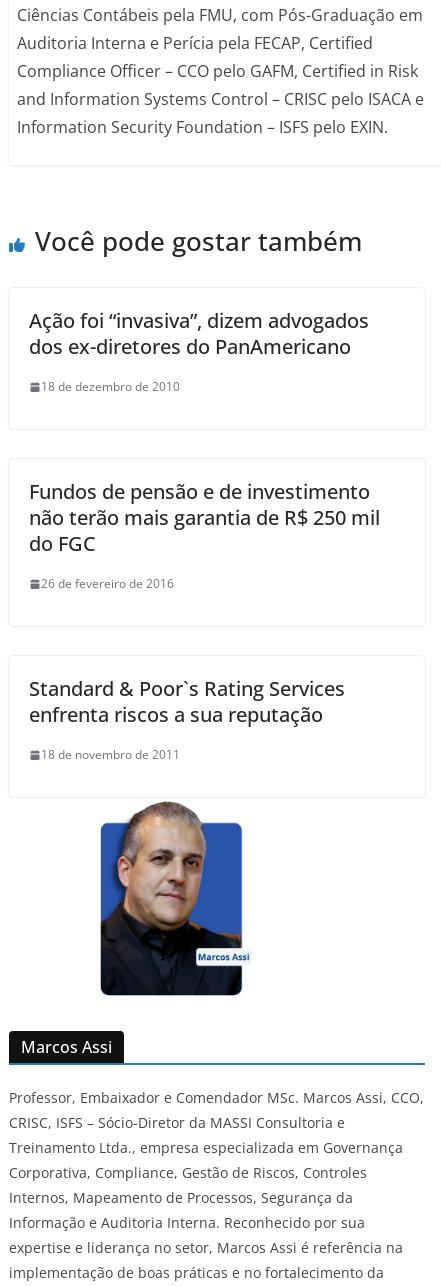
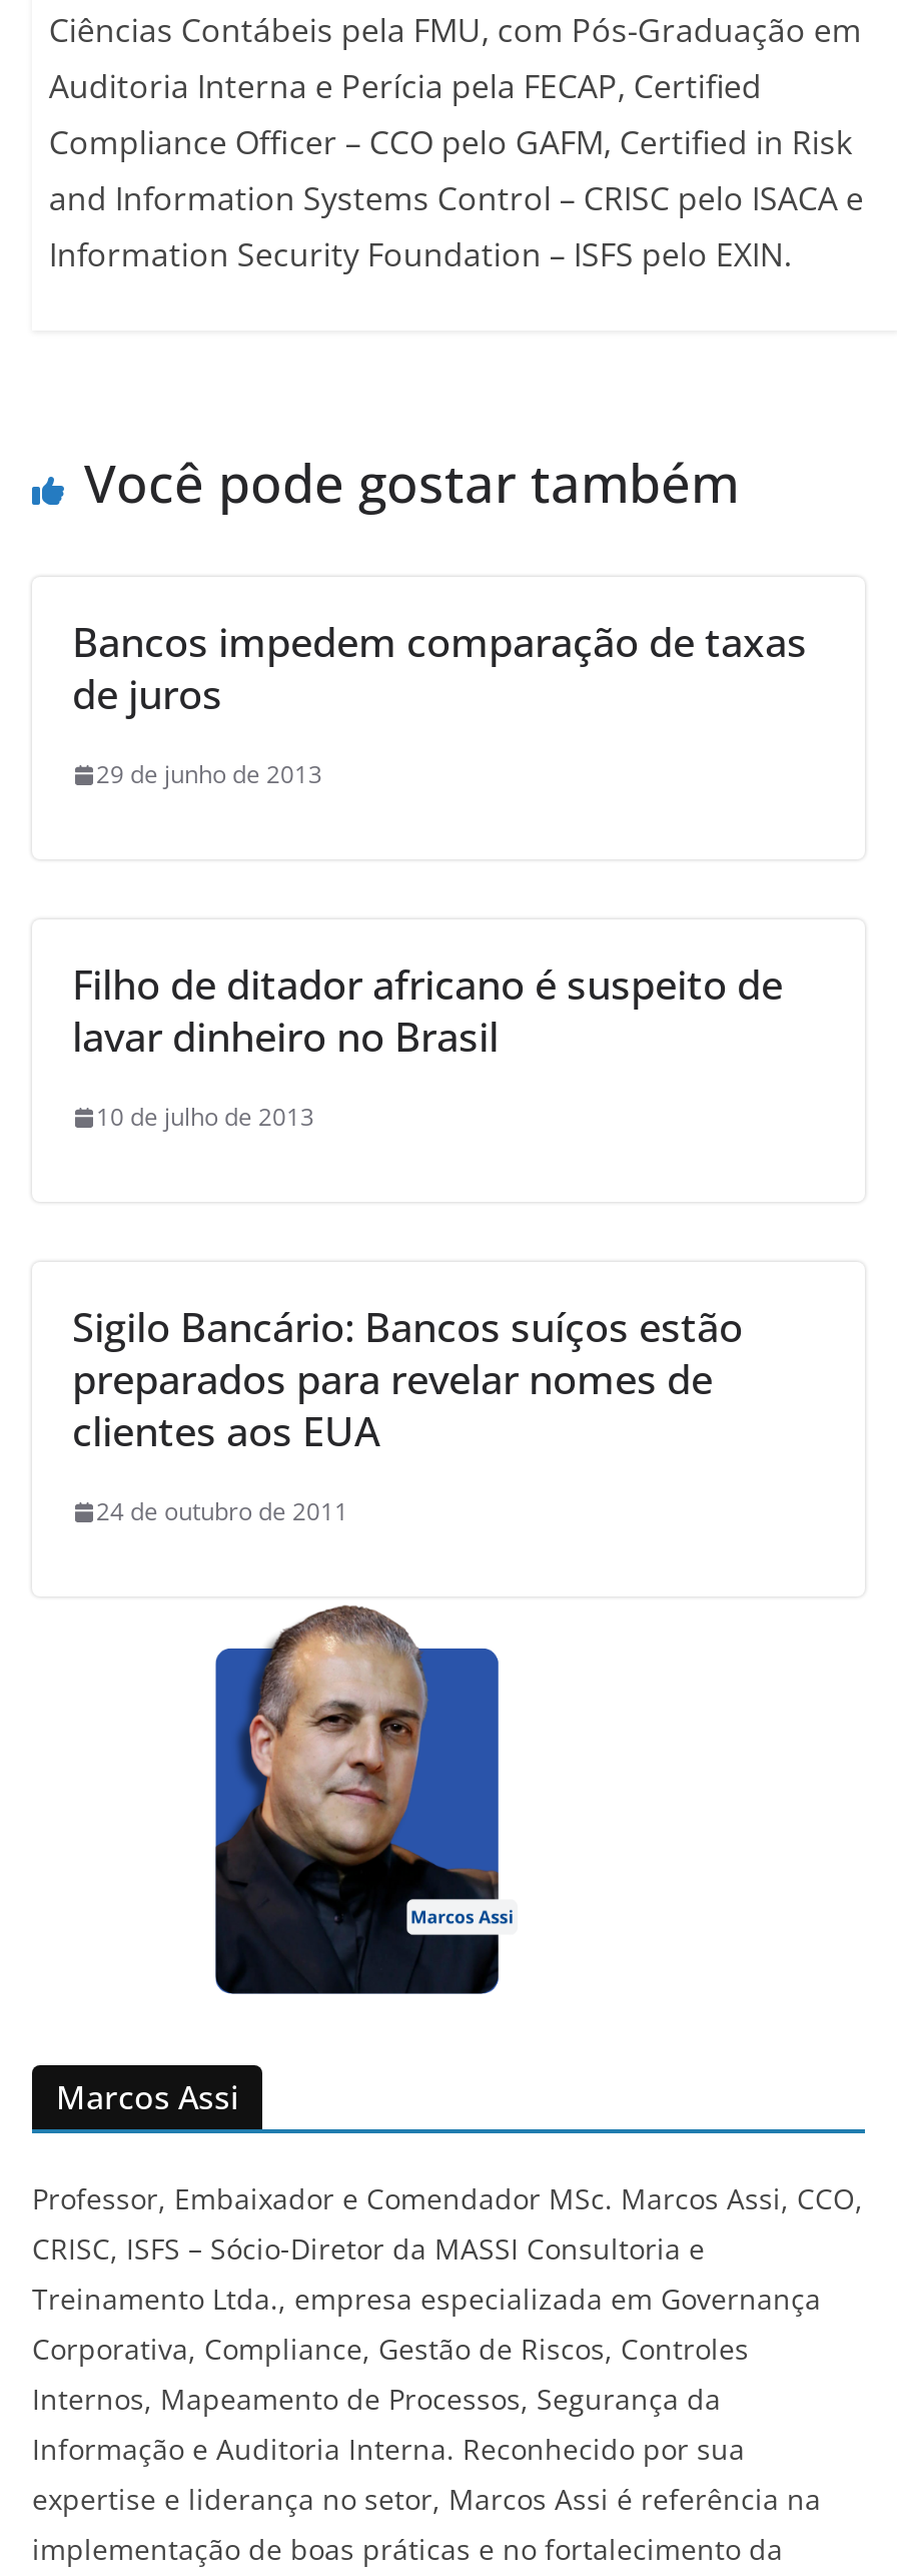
[29,307,369,360] Ação foi “invasiva”, dizem advogados | dos ex-diretores do PanAmericano -> [72,616,807,722] Bancos impedem comparação de taxas | de juros
[41,378,180,395] 18 de dezembro de 2010 -> [96,758,322,792] 29 de junho de 2013
[29,478,380,557] Fundos de pensão e de investimento | não terão mais garantia de R$ 250 mil | do FGC -> [72,958,783,1065] Filho de ditador africano é suspeito de | lavar dinheiro no Brasil
[41,575,174,592] 26 de fevereiro de 2016 -> [96,1101,314,1135] 10 de julho de 2013
[29,675,345,728] Standard & Poor`s Rating Services | enfrenta riscos a sua reputação -> [72,1301,743,1459] Sigilo Bancário: Bancos suíços estão | preparados para revelar nomes de | clientes aos EUA
[41,746,180,763] 18 de novembro de 2011 -> [96,1495,348,1529] 24 de outubro de 2011

